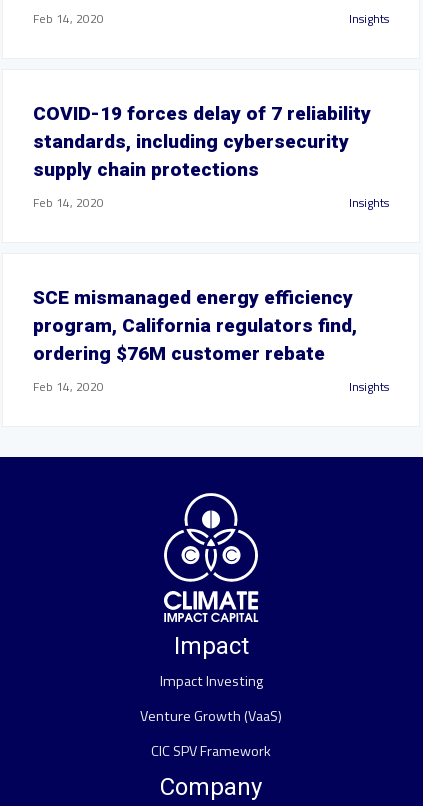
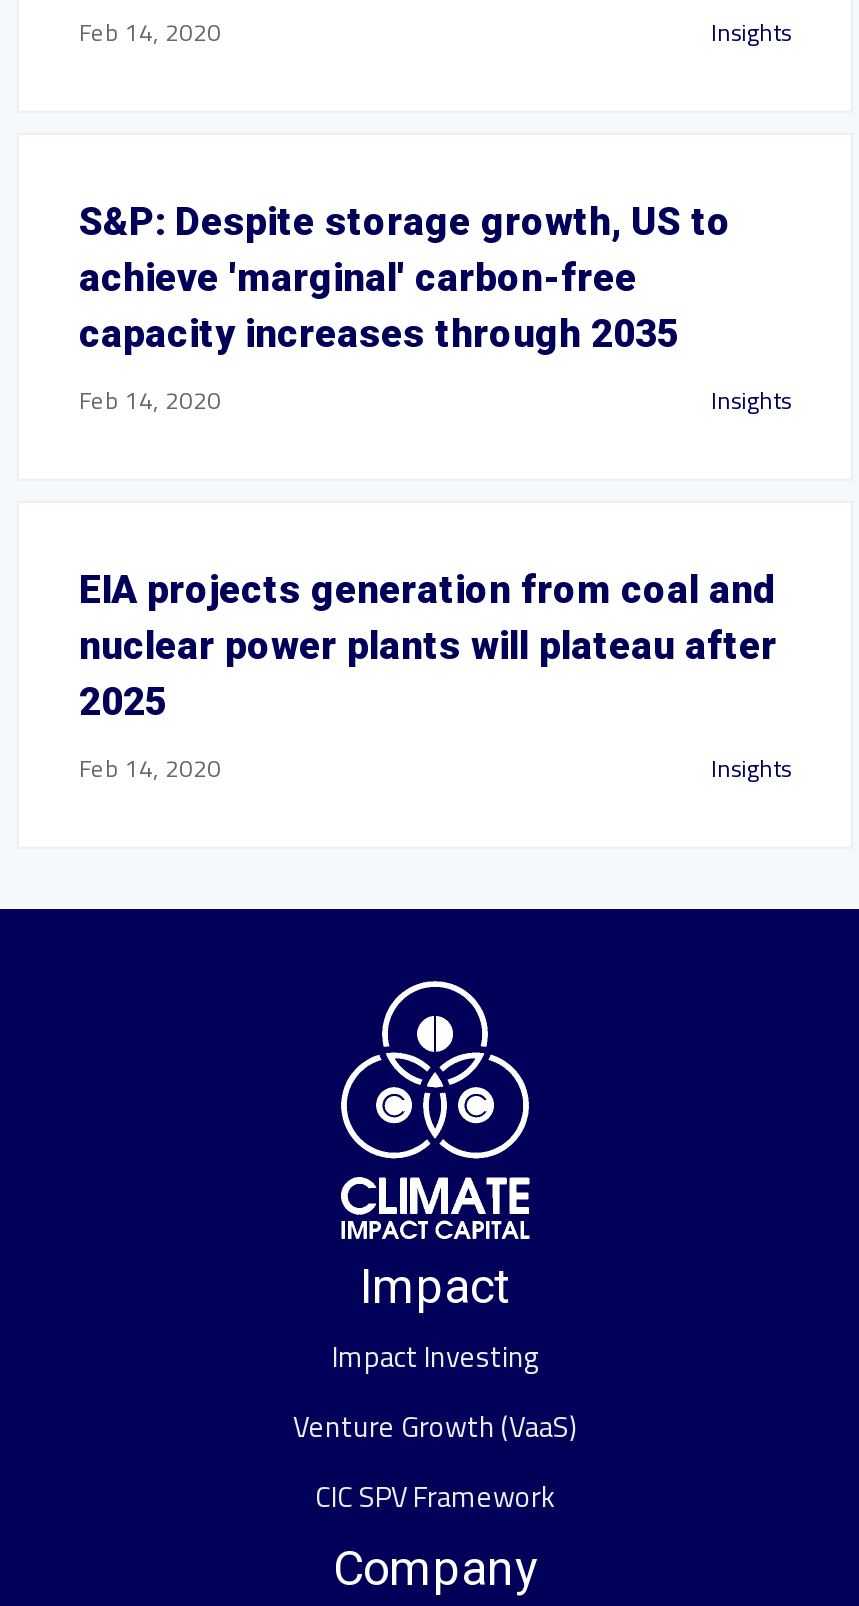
[33,102,371,181] COVID-19 forces delay of 7 reliability | standards, including cybersecurity | supply chain protections -> [79,199,731,357] S&P: Despite storage growth, US to | achieve 'marginal' carbon-free | capacity increases through 2035
[33,286,357,365] SCE mismanaged energy efficiency | program, California regulators find, | ordering $76M customer rebate -> [79,567,777,725] EIA projects generation from coal and | nuclear power plants will plateau after | 2025

